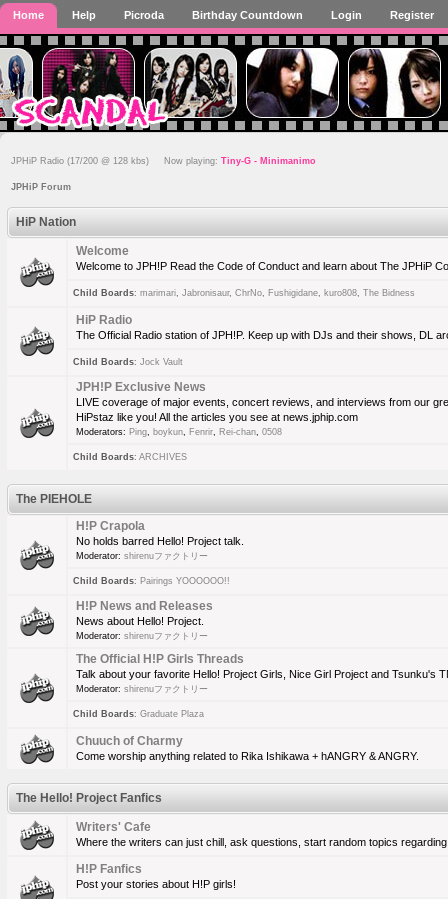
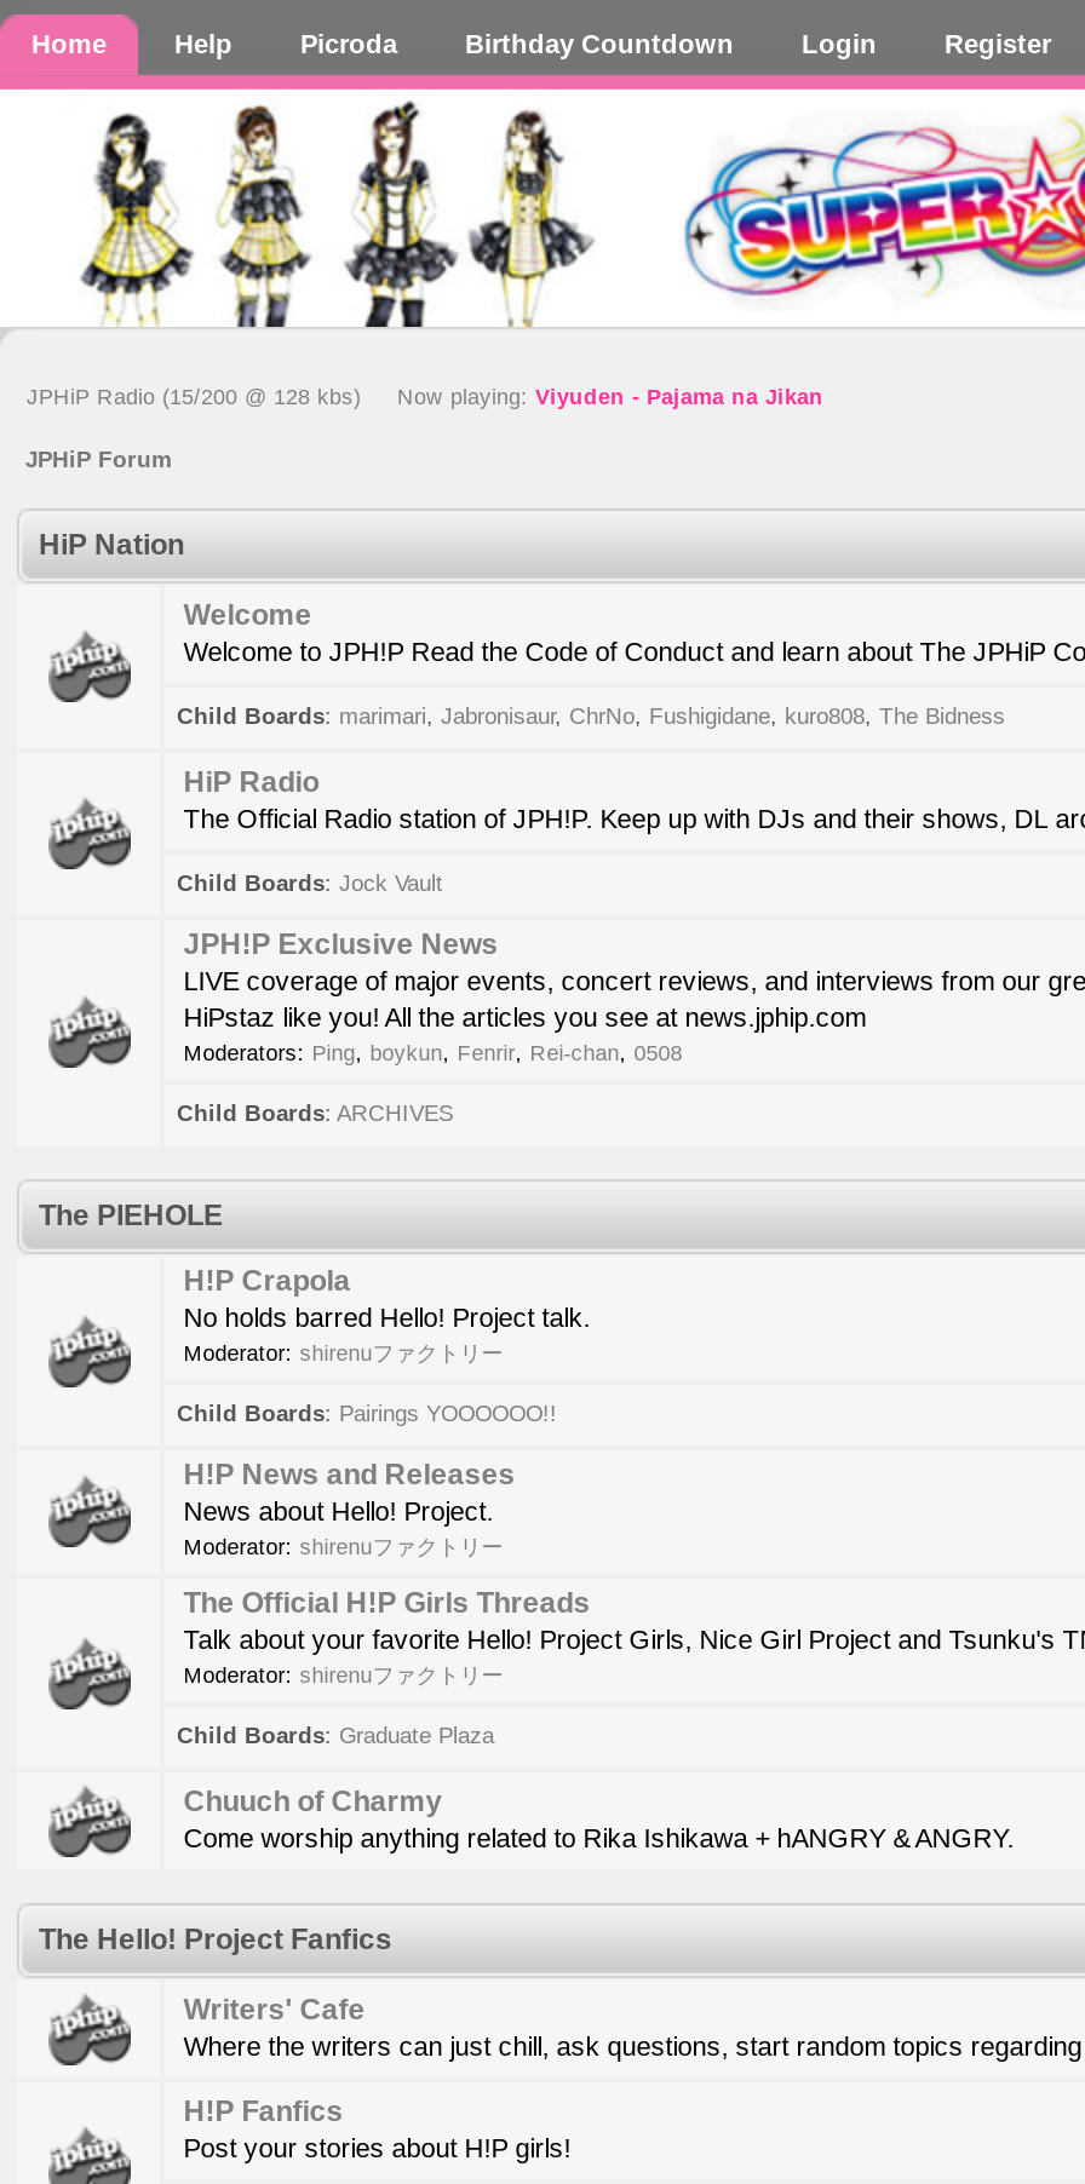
[3,33,445,166] [image] | JPHiP Radio (17/200 @ 128 kbs) Now playing: Tiny-G - Minimanimo -> [7,87,1078,409] [image] | JPHiP Radio (15/200 @ 128 kbs) Now playing: Viyuden - Pajama na Jikan

